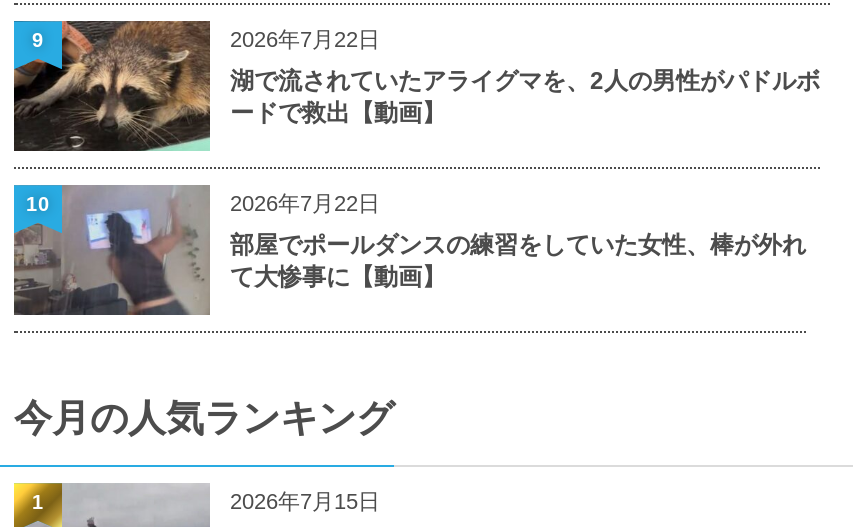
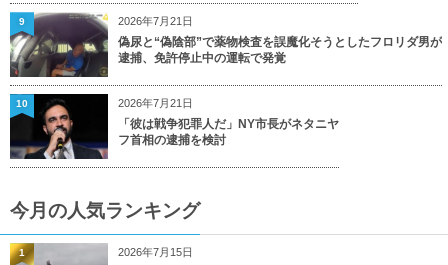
[12,19,380,151] [image] | 2026年7月22日 -> [10,12,193,78] [image] | 2026年7月21日
[230,67,820,127] 湖で流されていたアライグマを、2人の男性がパドルボ | ードで救出【動画】 -> [118,35,442,65] 偽尿と“偽陰部”で薬物検査を誤魔化そうとしたフロリダ男が | 逮捕、免許停止中の運転で発覚
[12,185,380,317] [image] | 2026年7月22日 -> [9,94,193,159] [image] | 2026年7月21日
[230,231,806,291] 部屋でポールダンスの練習をしていた女性、棒が外れ | て大惨事に【動画】 -> [118,117,339,147] 「彼は戦争犯罪人だ」NY市長がネタニヤ | フ首相の逮捕を検討

